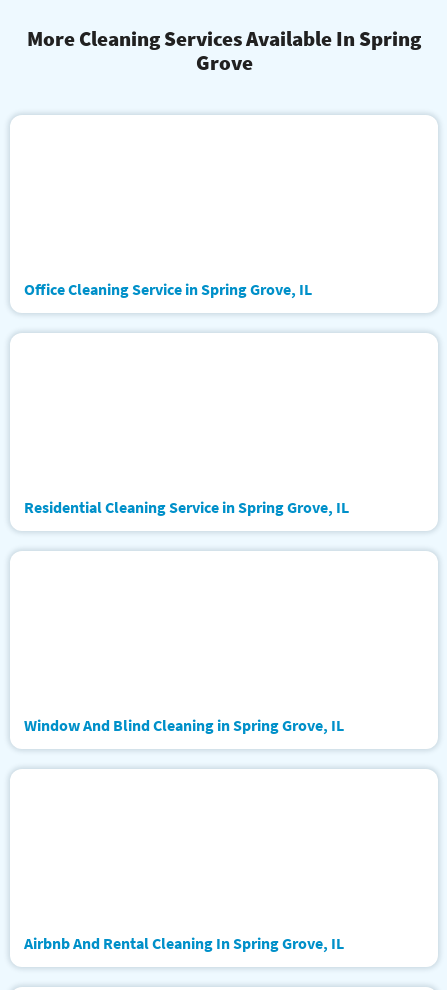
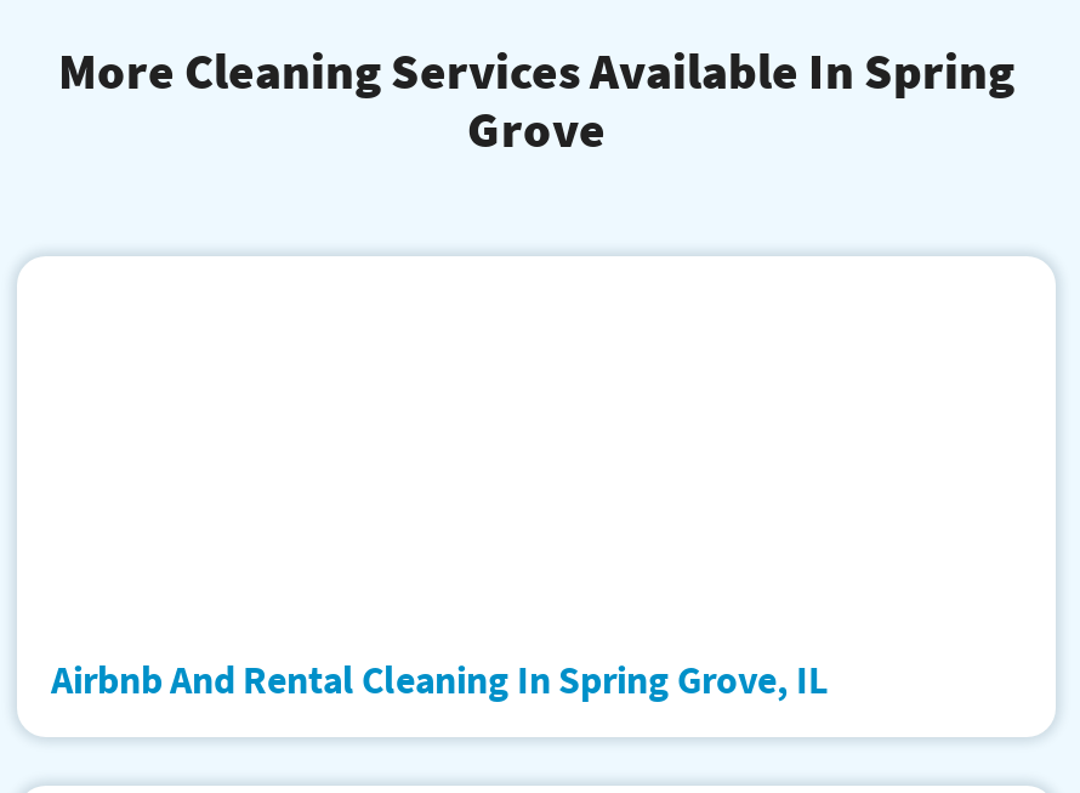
[24,279,312,299] Office Cleaning Service in Spring Grove, IL -> none
[24,497,349,517] Residential Cleaning Service in Spring Grove, IL -> none
[24,715,344,735] Window And Blind Cleaning in Spring Grove, IL -> none

